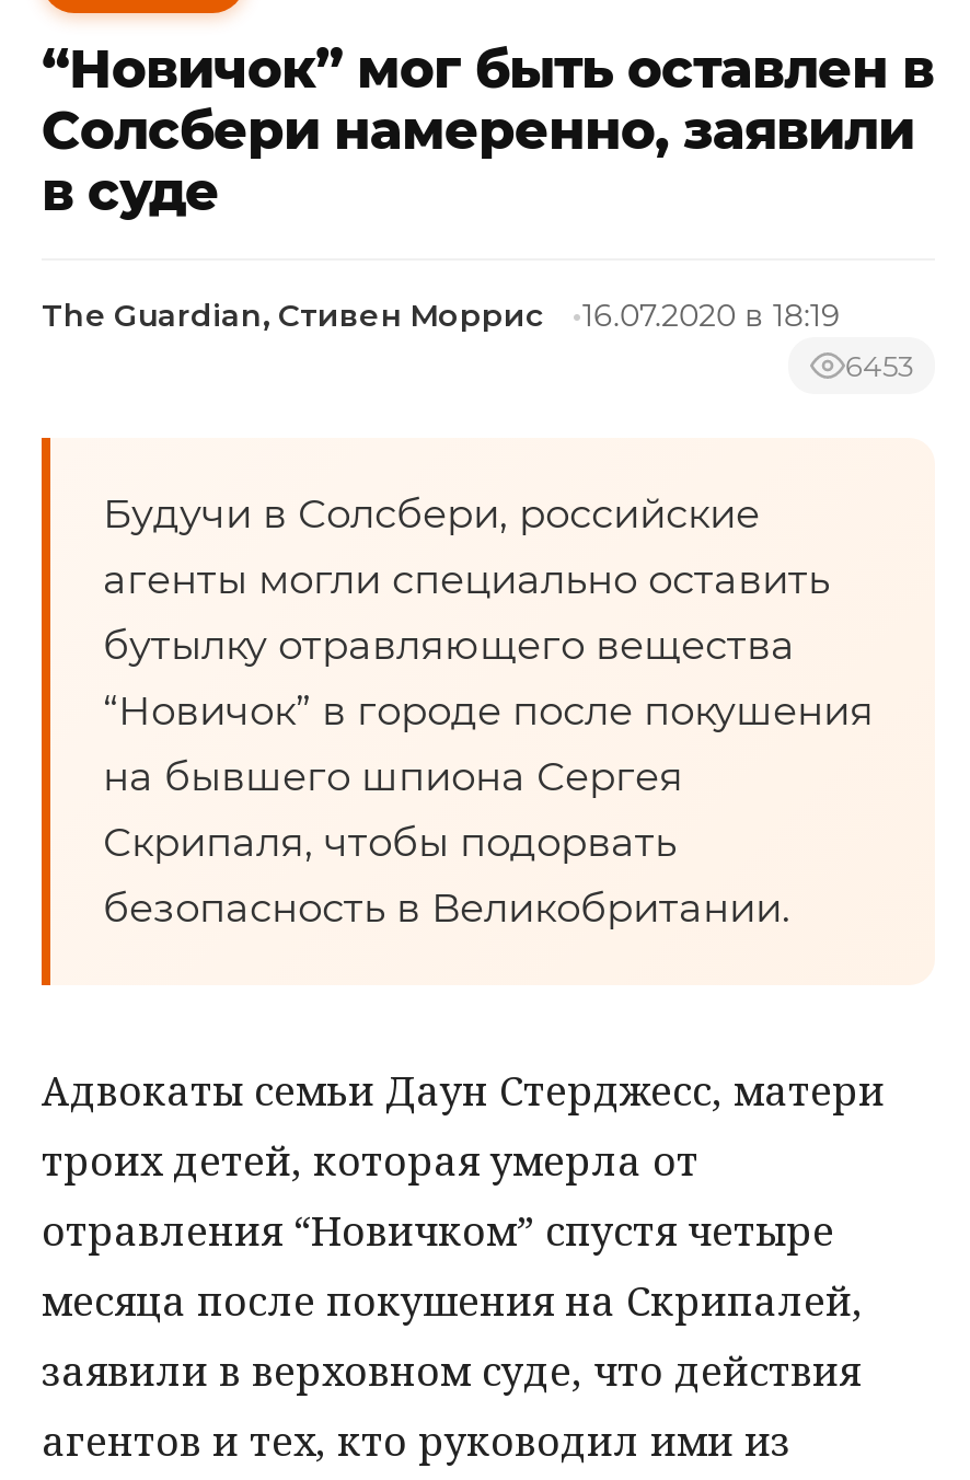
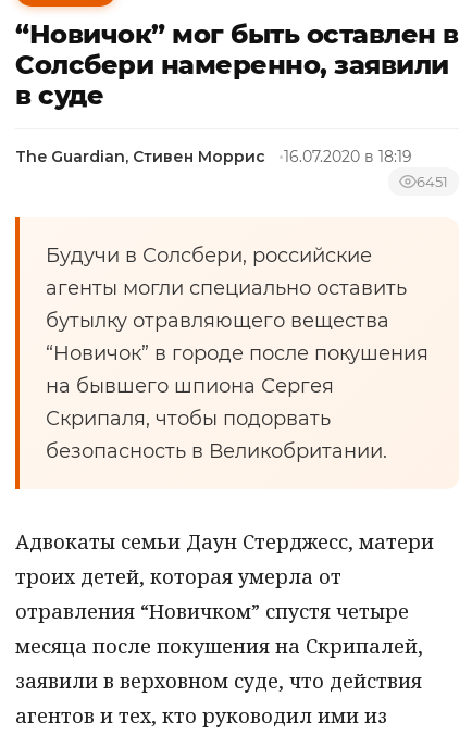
[845,348,913,383] 6453 -> [417,173,448,190] 6451

